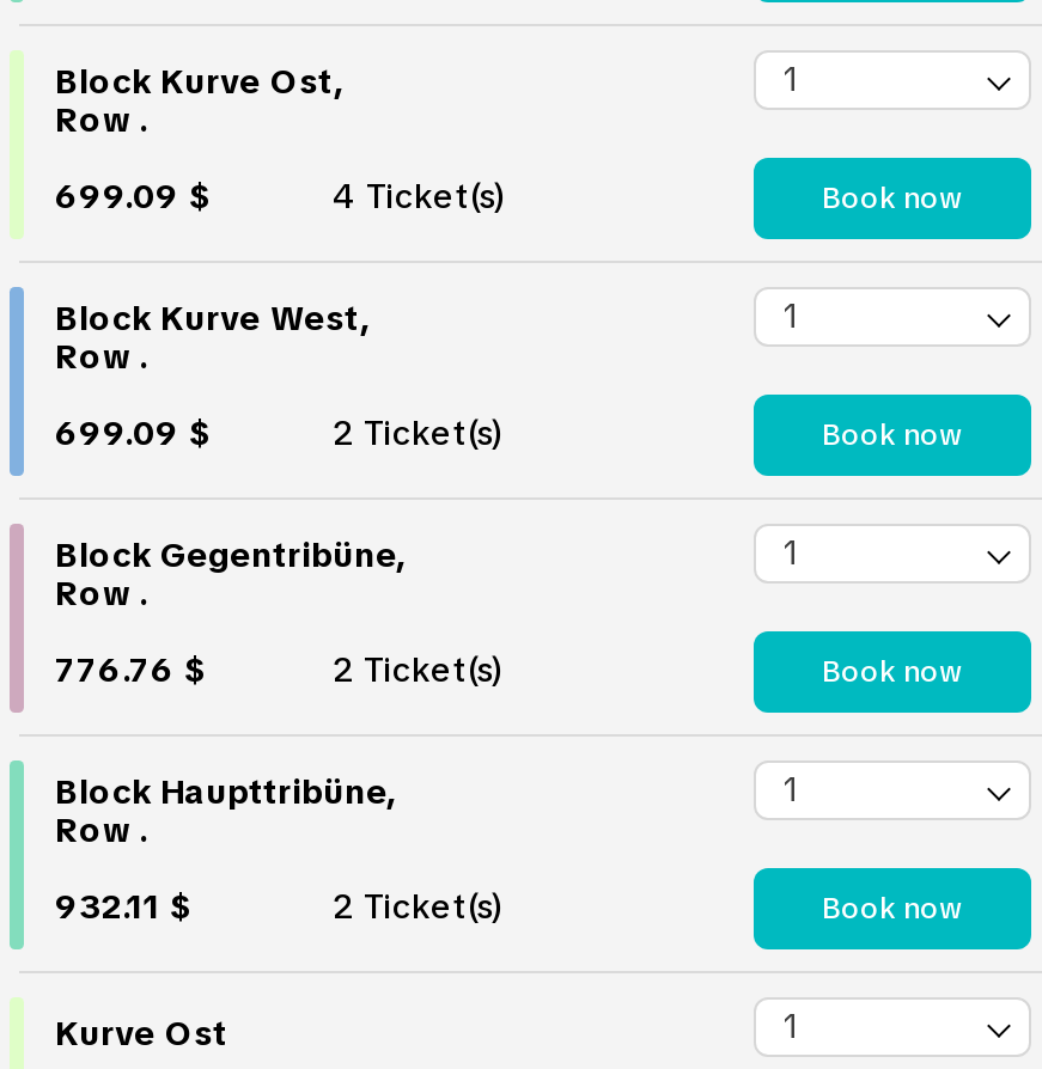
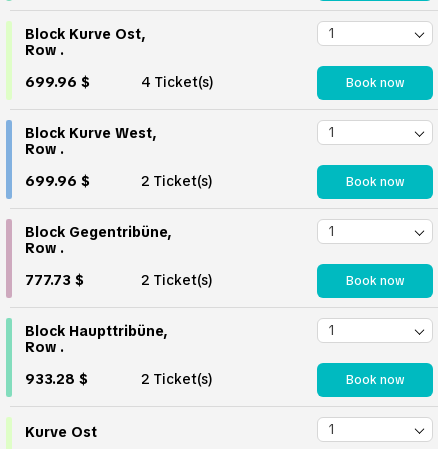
[55,173,211,216] 699.09 $ -> [25,72,90,90] 699.96 $
[55,410,211,453] 699.09 $ -> [25,171,90,189] 699.96 $
[55,647,206,690] 776.76 $ -> [25,270,84,288] 777.73 $
[55,884,191,927] 932.11 $ -> [25,369,88,387] 933.28 $

